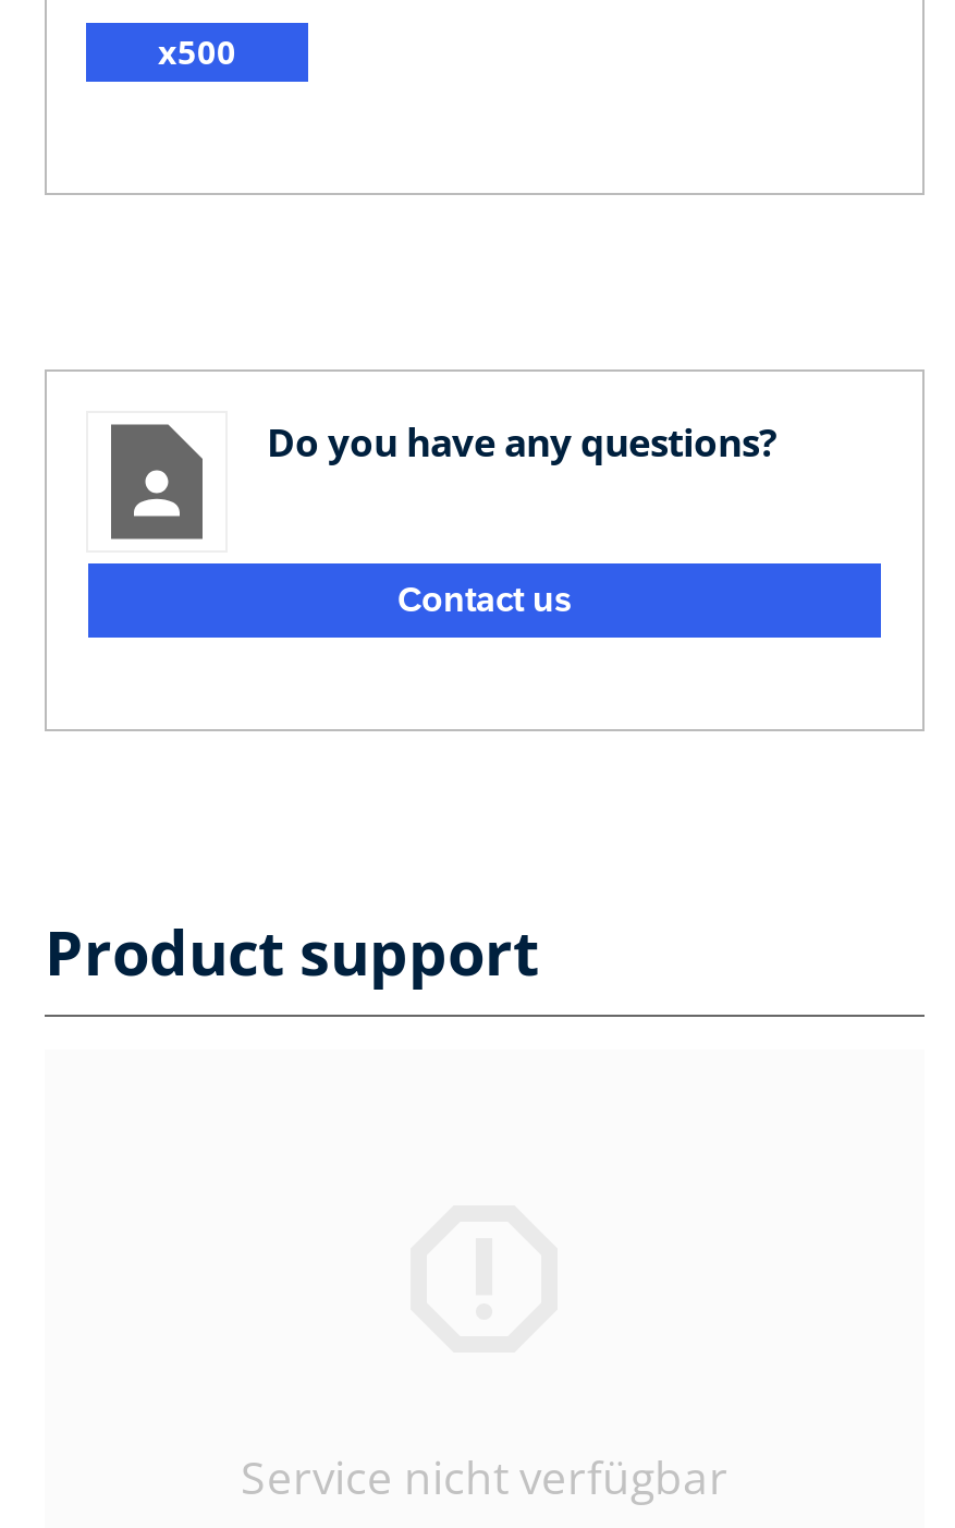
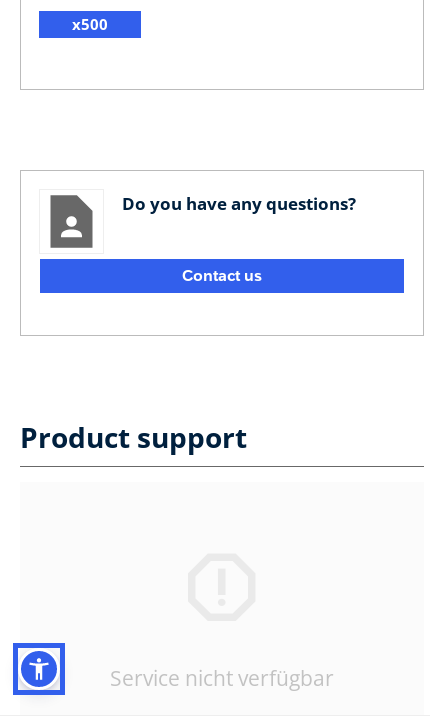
none -> [12,642,66,696] [image]

